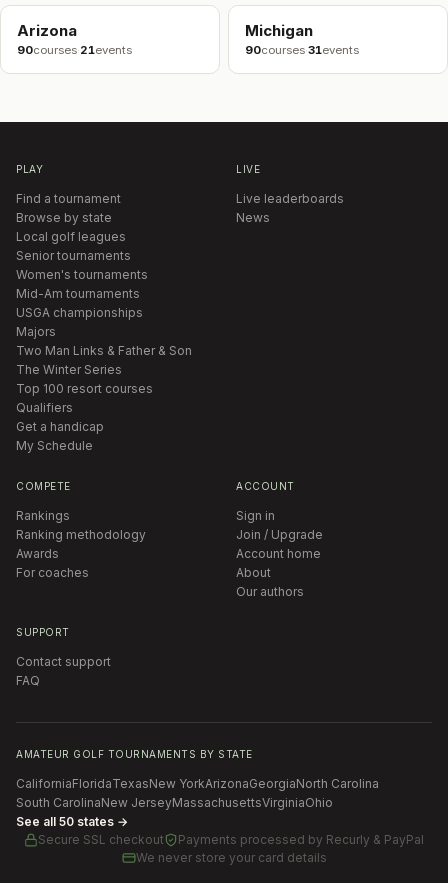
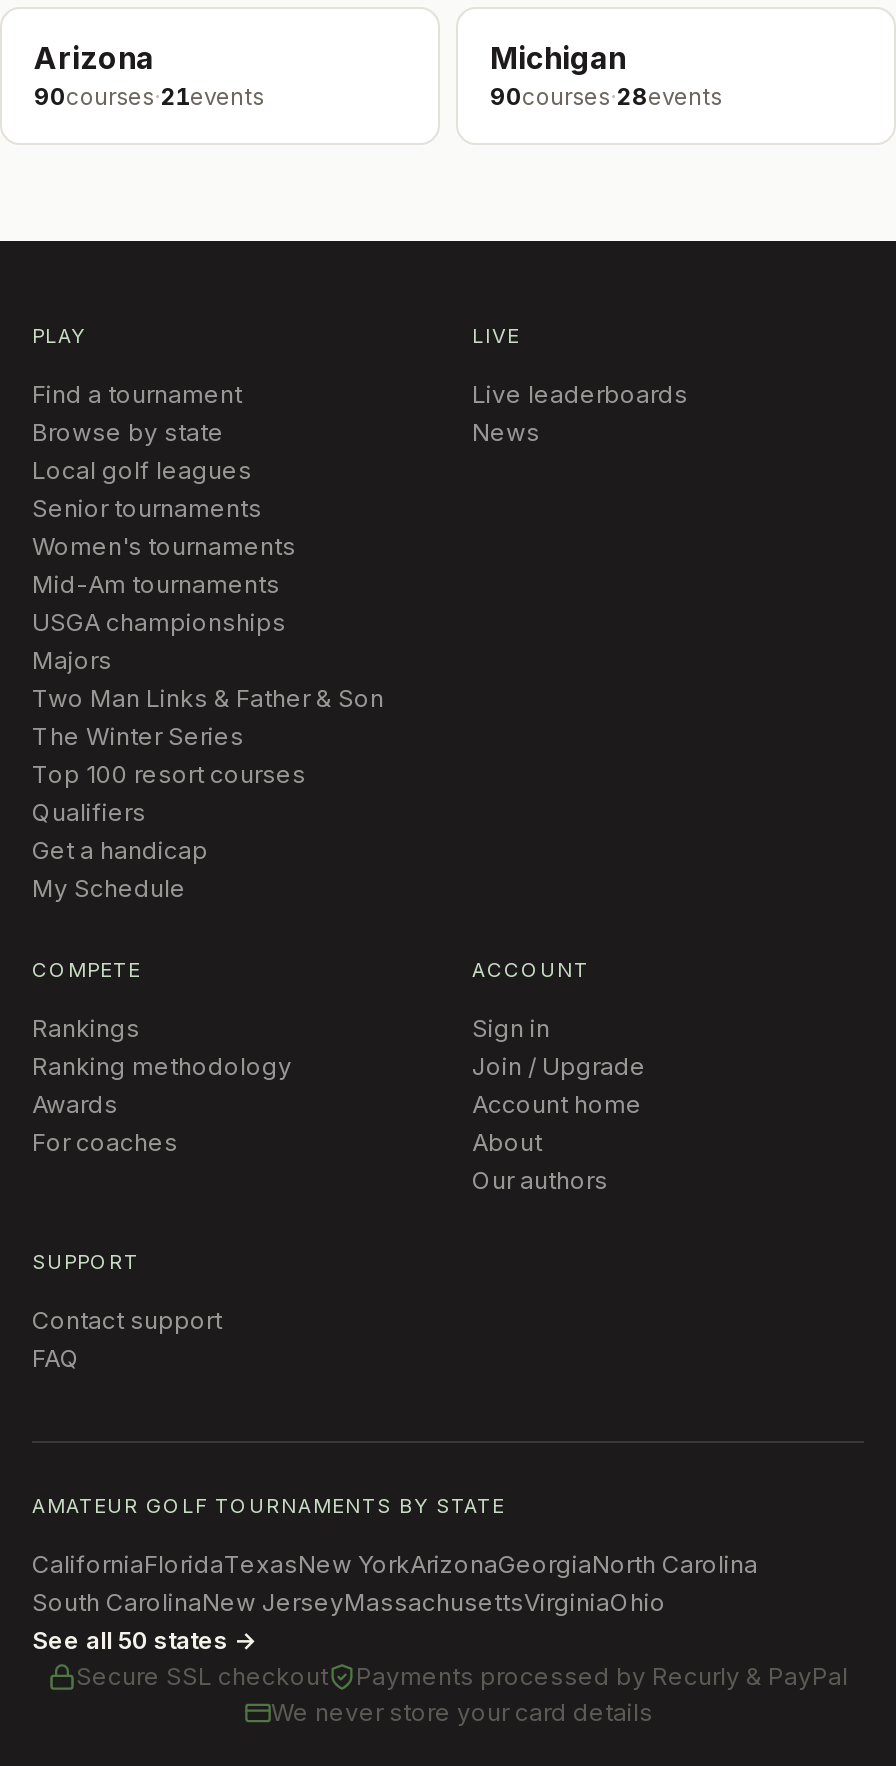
[245,43,359,57] 90courses · 31events -> [490,83,722,111] 90courses · 28events

